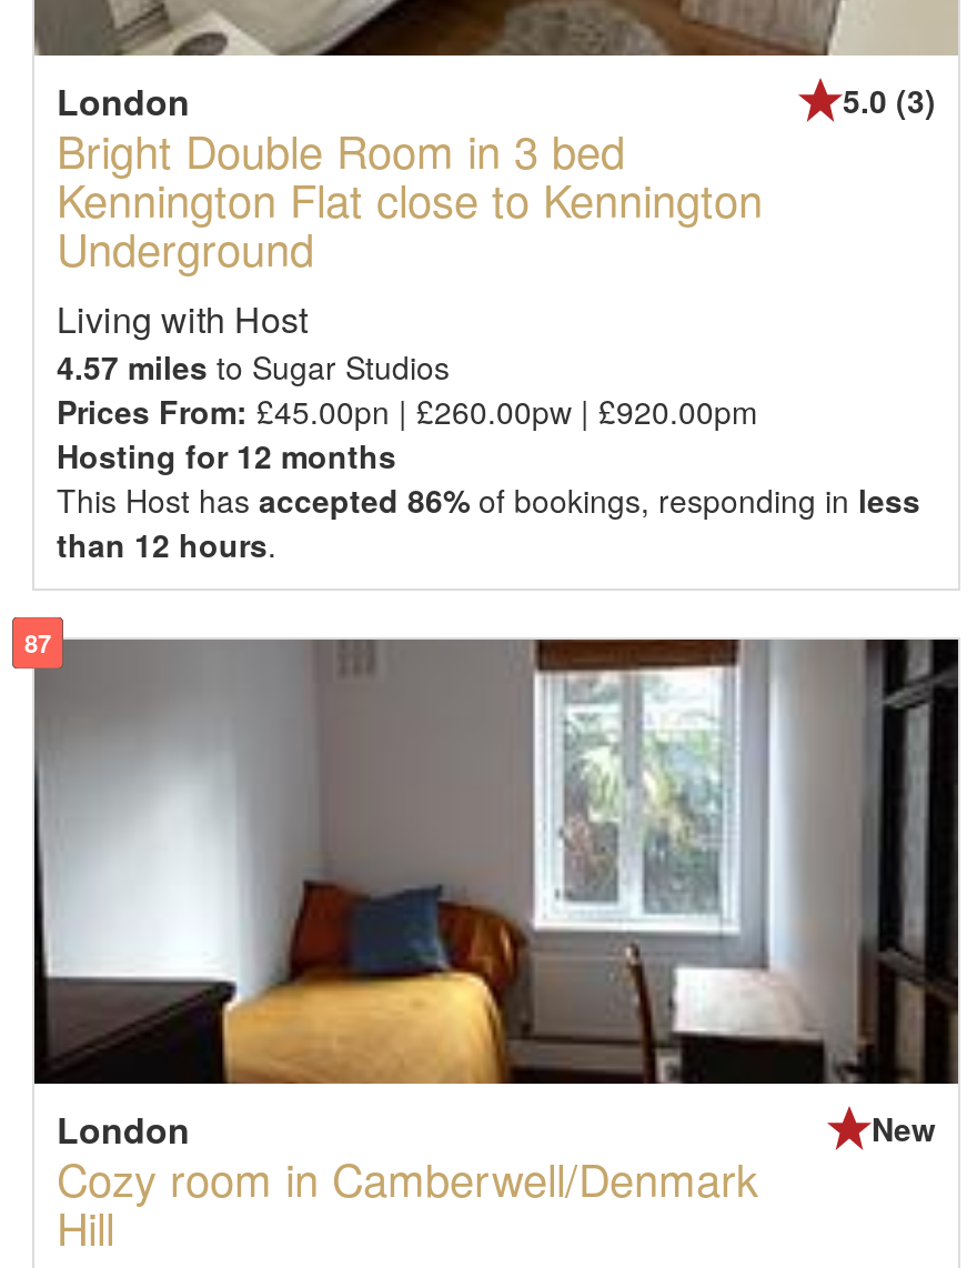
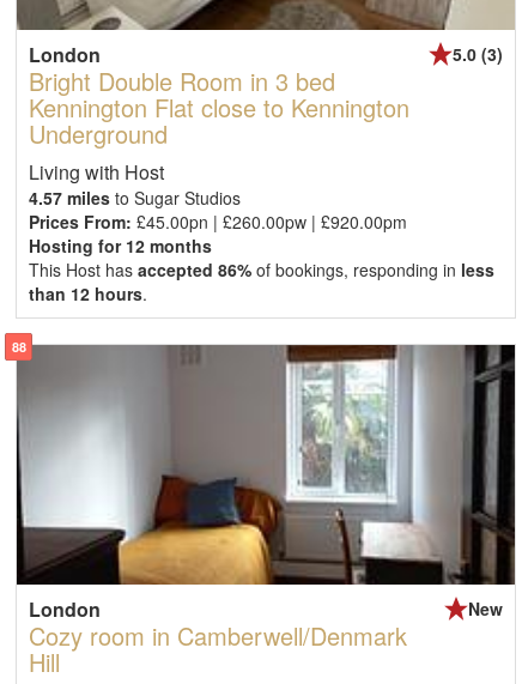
[24,626,51,660] 87 -> [11,338,26,356] 88

